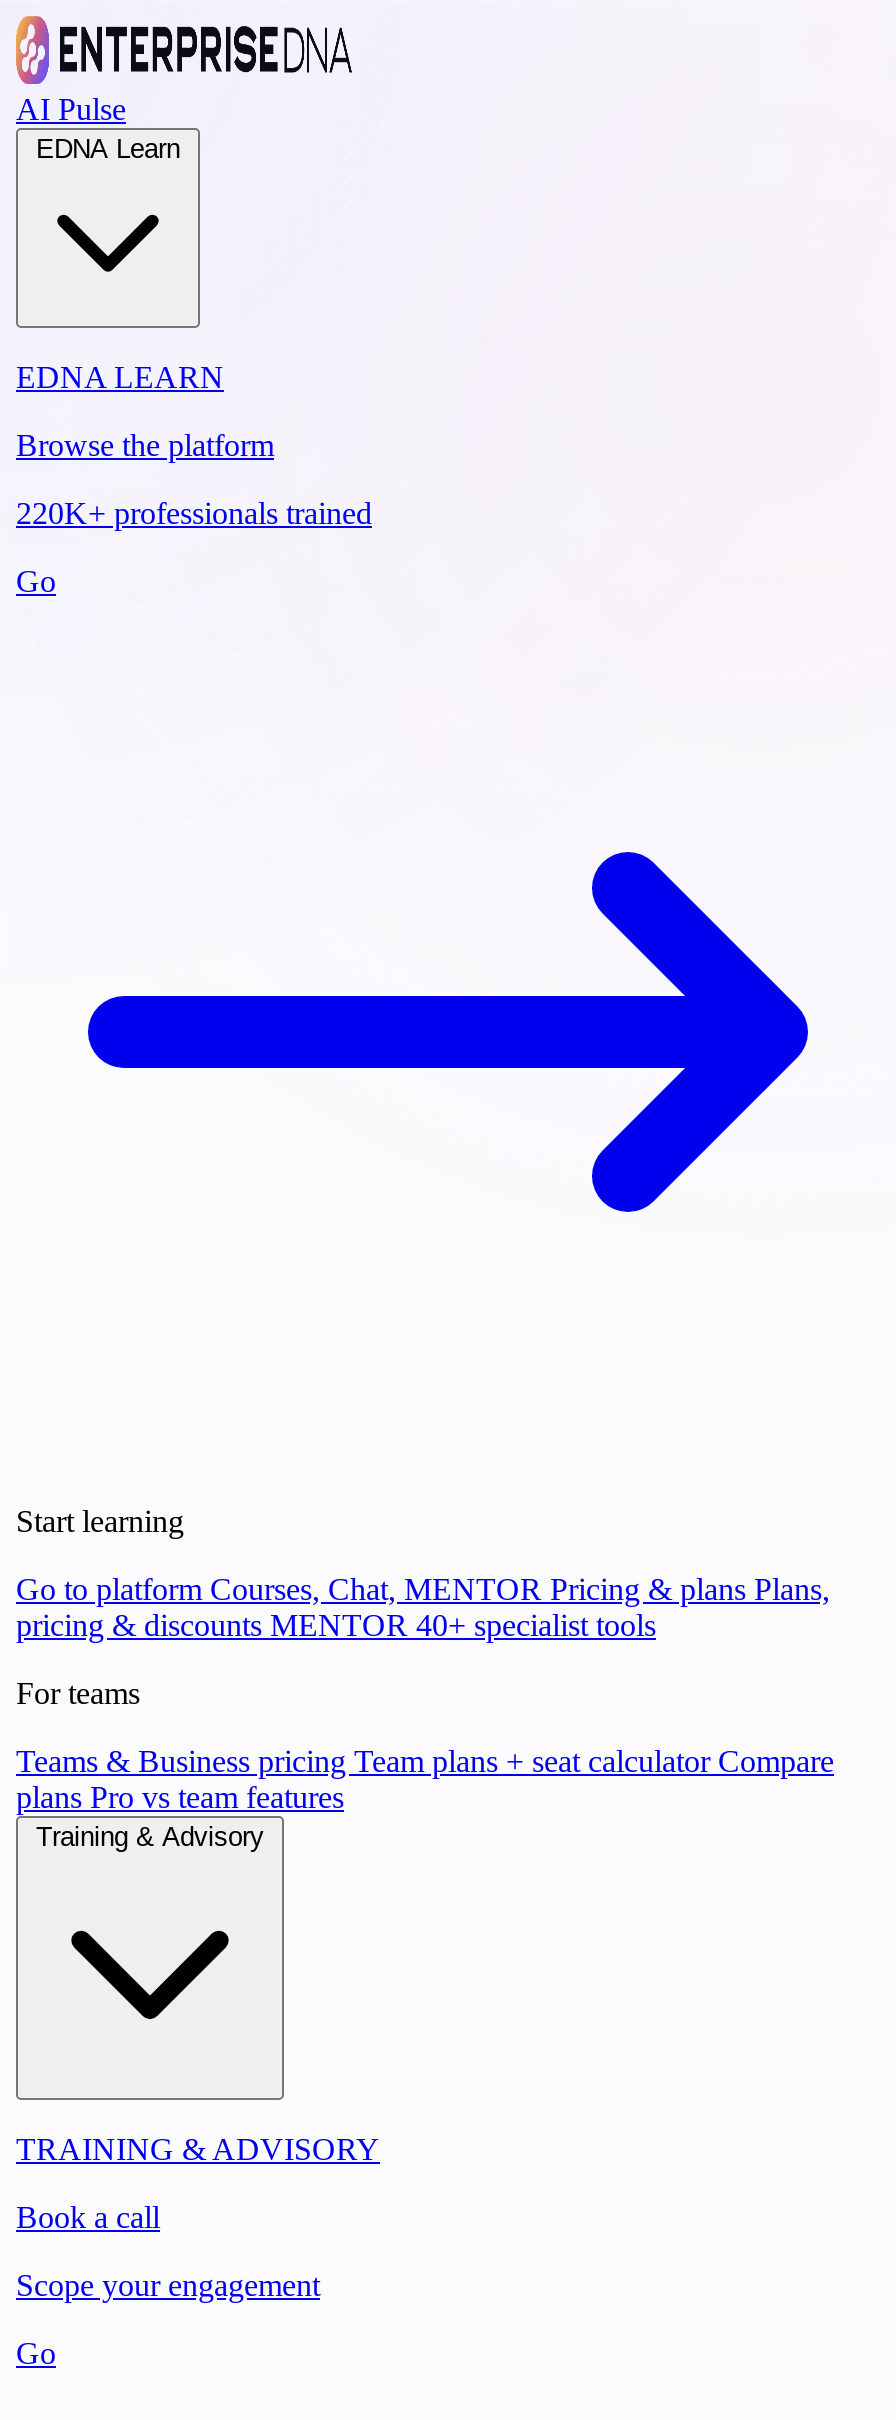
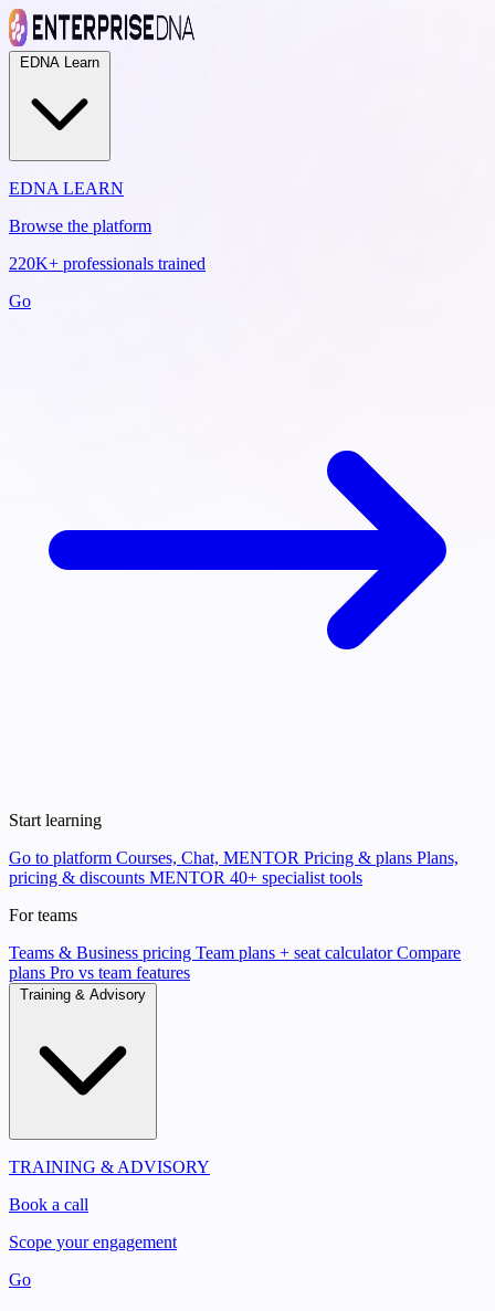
[16,92,126,126] AI Pulse -> none

